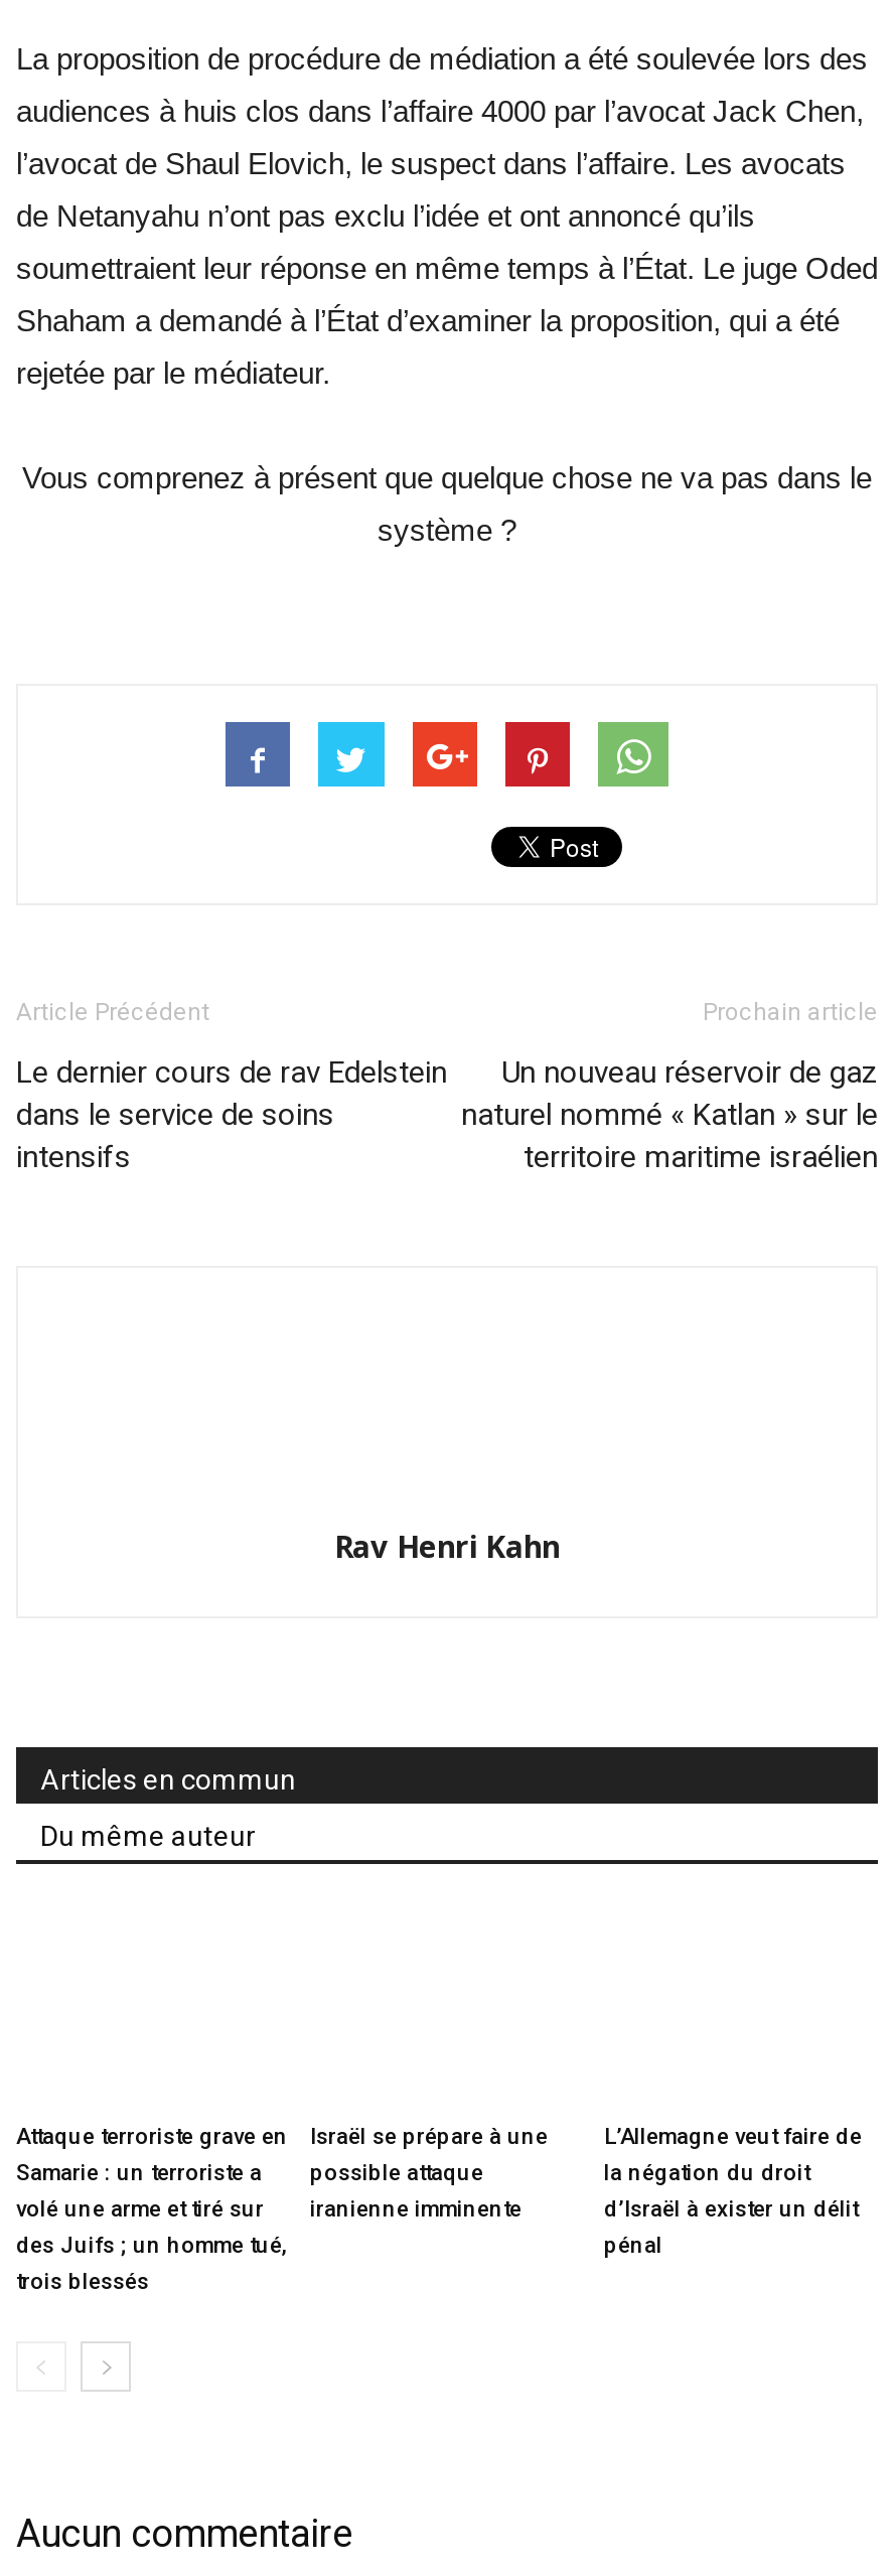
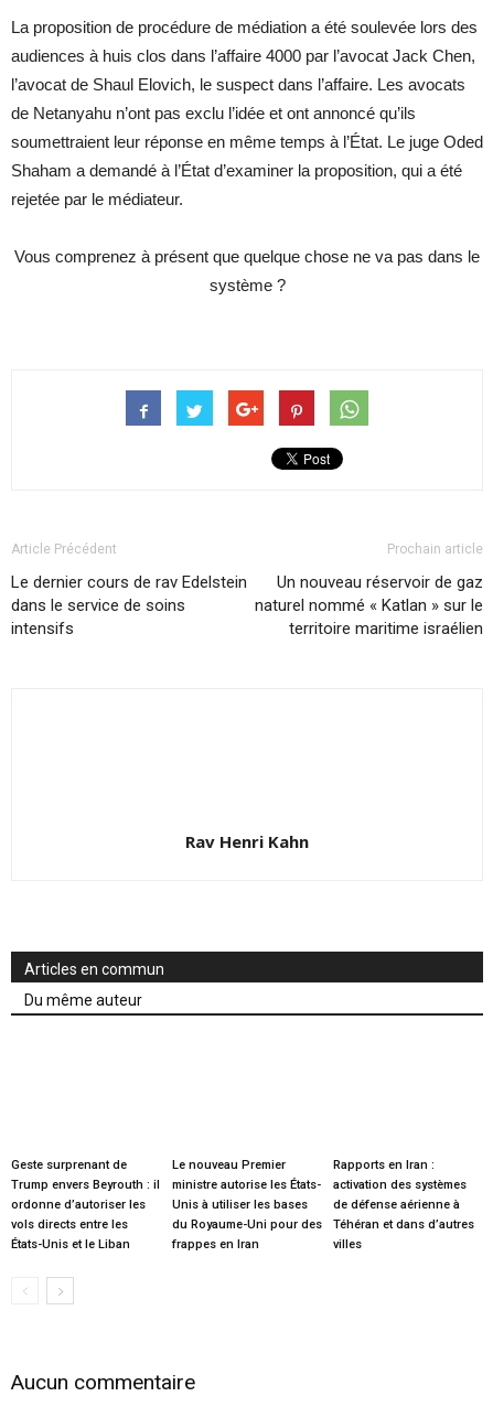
[16,2124,288,2296] Attaque terroriste grave en | Samarie : un terroriste a | volé une arme et tiré sur | des Juifs ; un homme tué, | trois blessés -> [11,1158,160,1252] Geste surprenant de | Trump envers Beyrouth : il | ordonne d’autoriser les | vols directs entre les | États-Unis et le Liban
[310,2124,548,2223] Israël se prépare à une | possible attaque | iranienne imminente -> [172,1158,322,1252] Le nouveau Premier | ministre autorise les États- | Unis à utiliser les bases | du Royaume-Uni pour des | frappes en Iran
[604,2124,862,2259] L’Allemagne veut faire de | la négation du droit | d’Israël à exister un délit | pénal -> [333,1158,474,1252] Rapports en Iran : | activation des systèmes | de défense aérienne à | Téhéran et dans d’autres | villes

